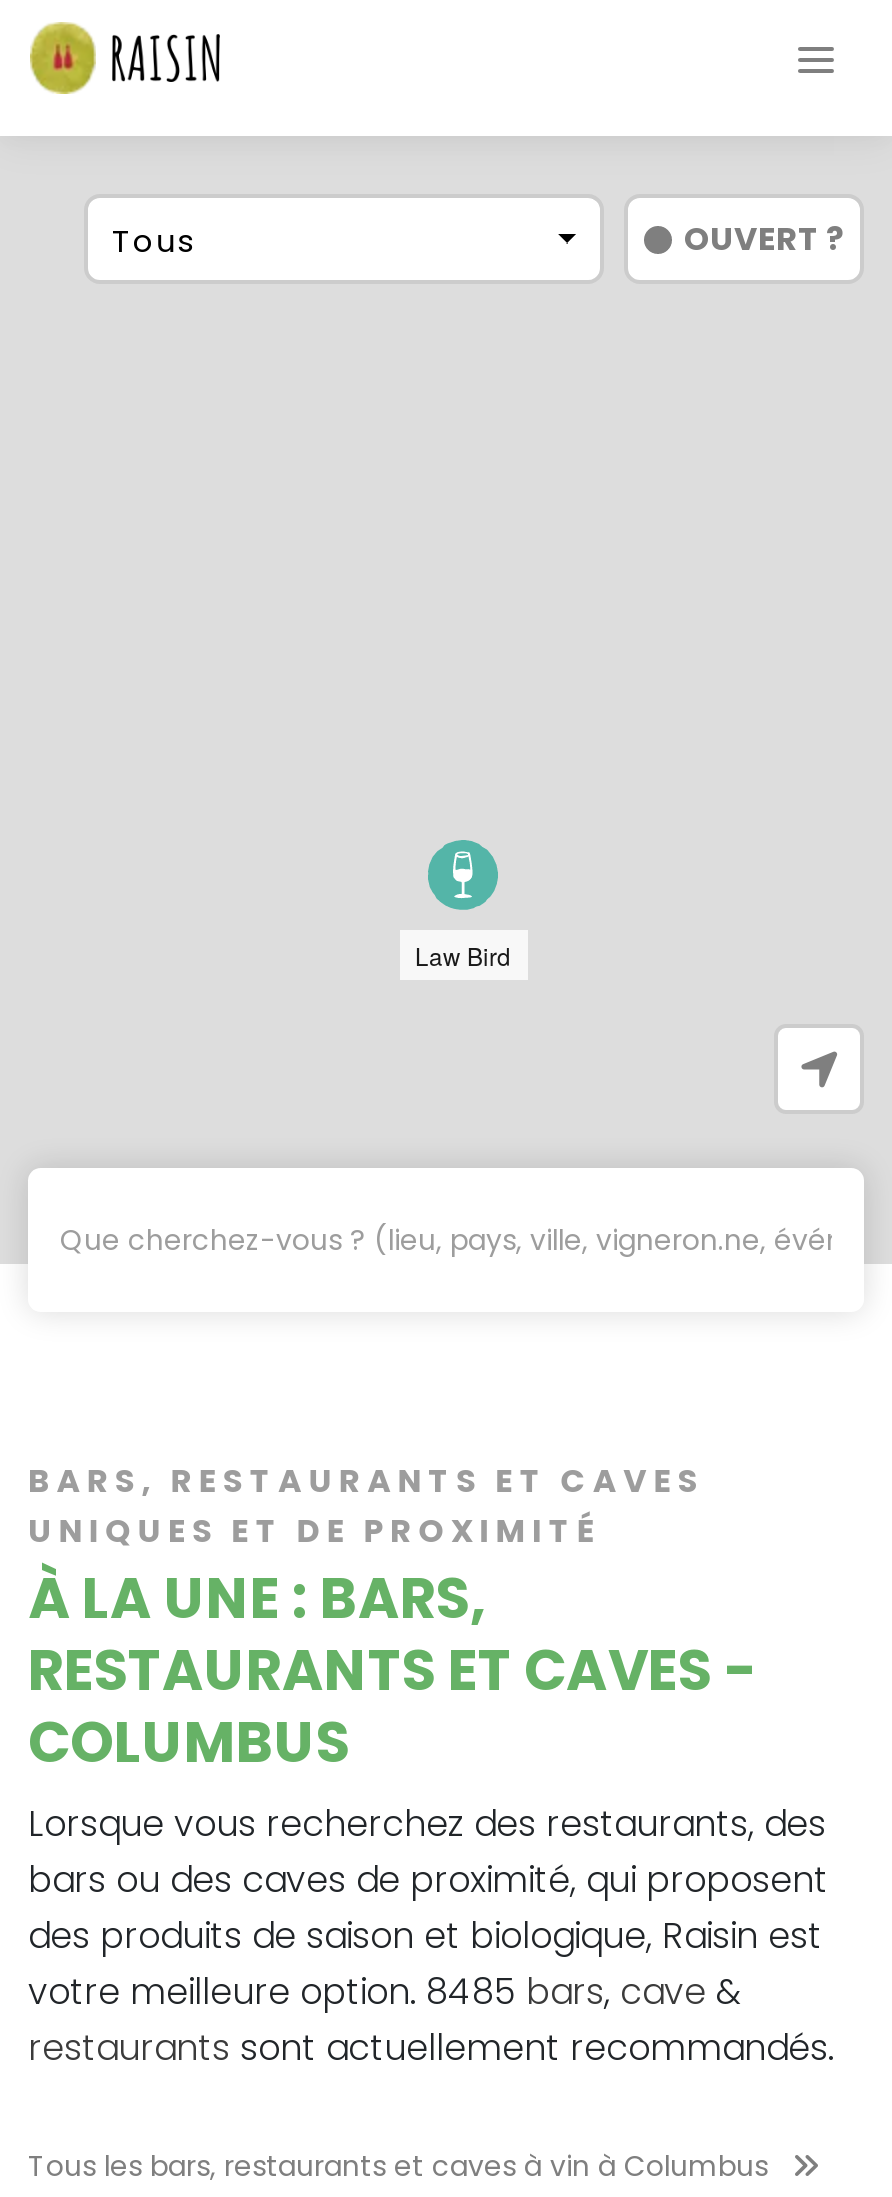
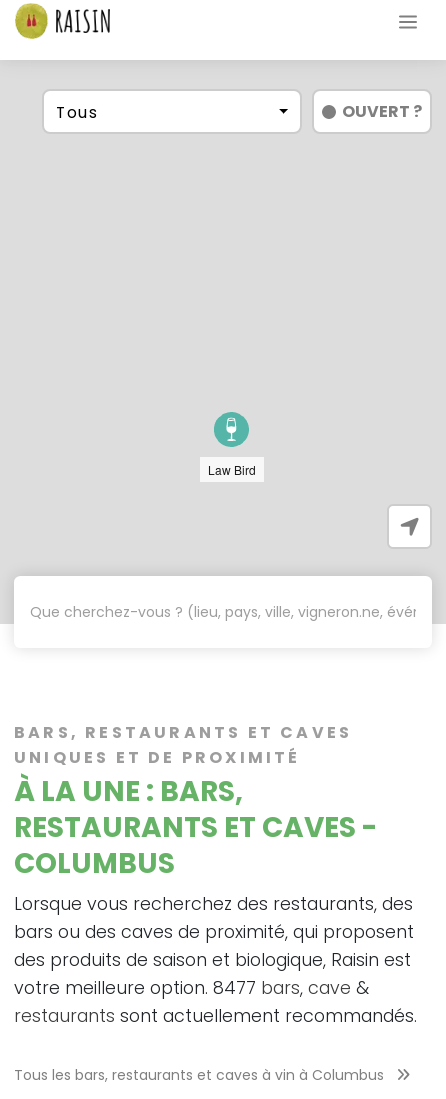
[28,1968,742,2016] votre meilleure option. 8485 bars, cave & -> [14,976,369,1000] votre meilleure option. 8477 bars, cave &

